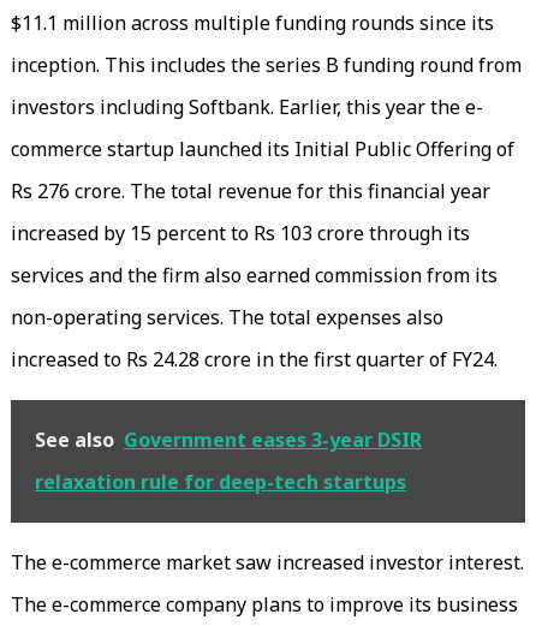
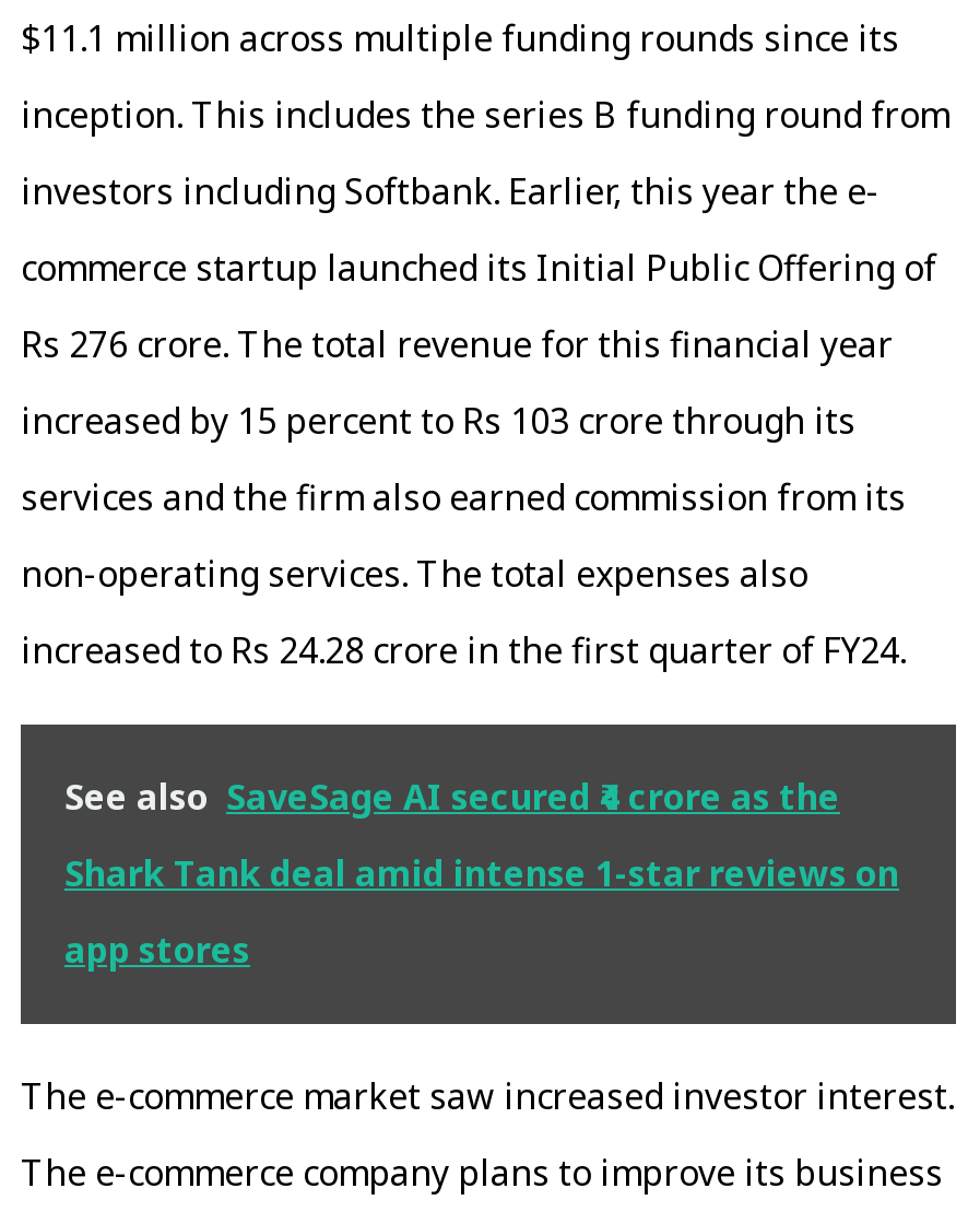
[35,426,422,495] See also Government eases 3-year DSIR | relaxation rule for deep-tech startups -> [64,772,899,973] See also SaveSage AI secured ₹4 crore as the | Shark Tank deal amid intense 1-star reviews on | app stores

